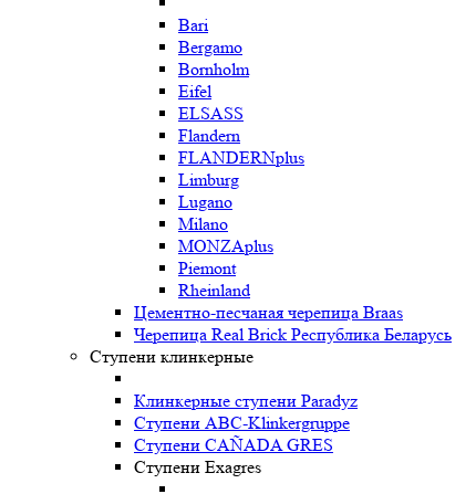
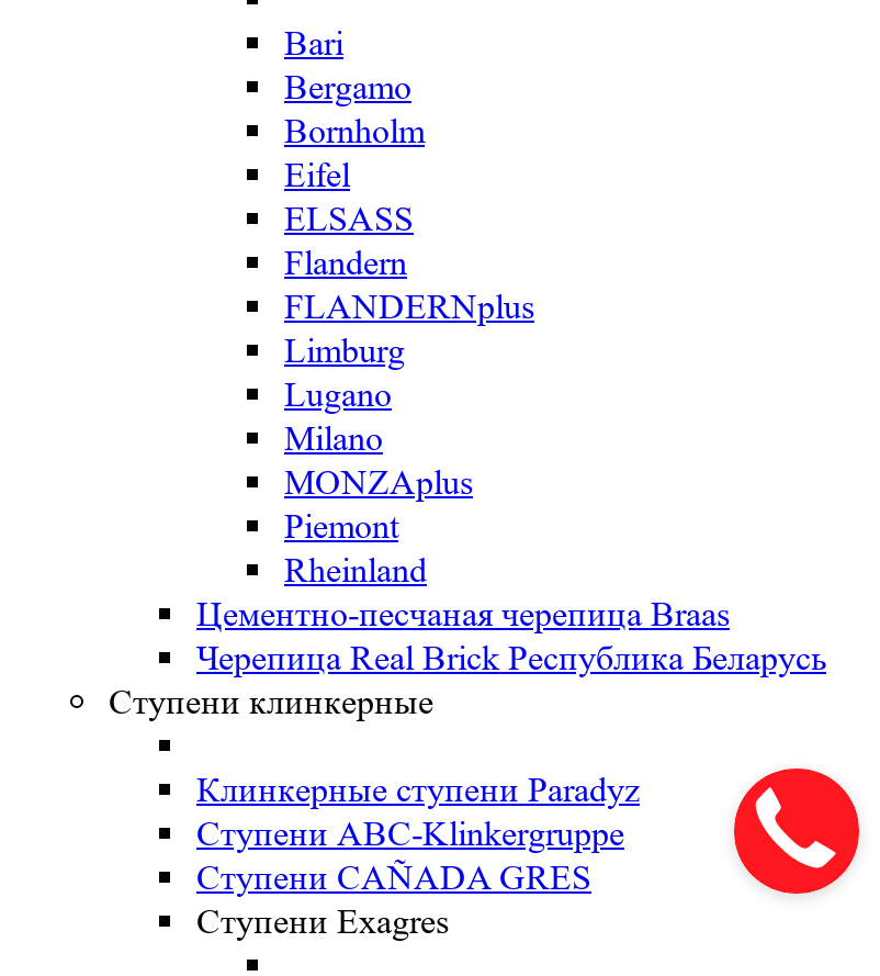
none -> [732,766,861,898] [image]

